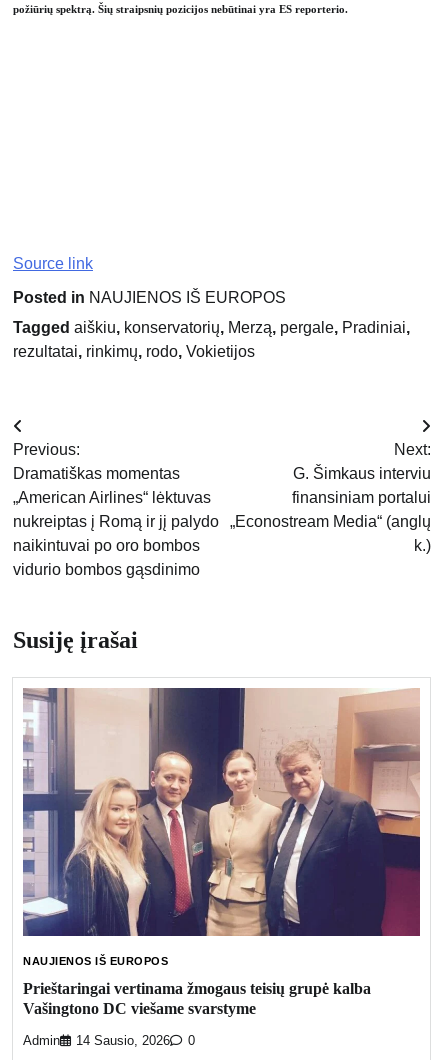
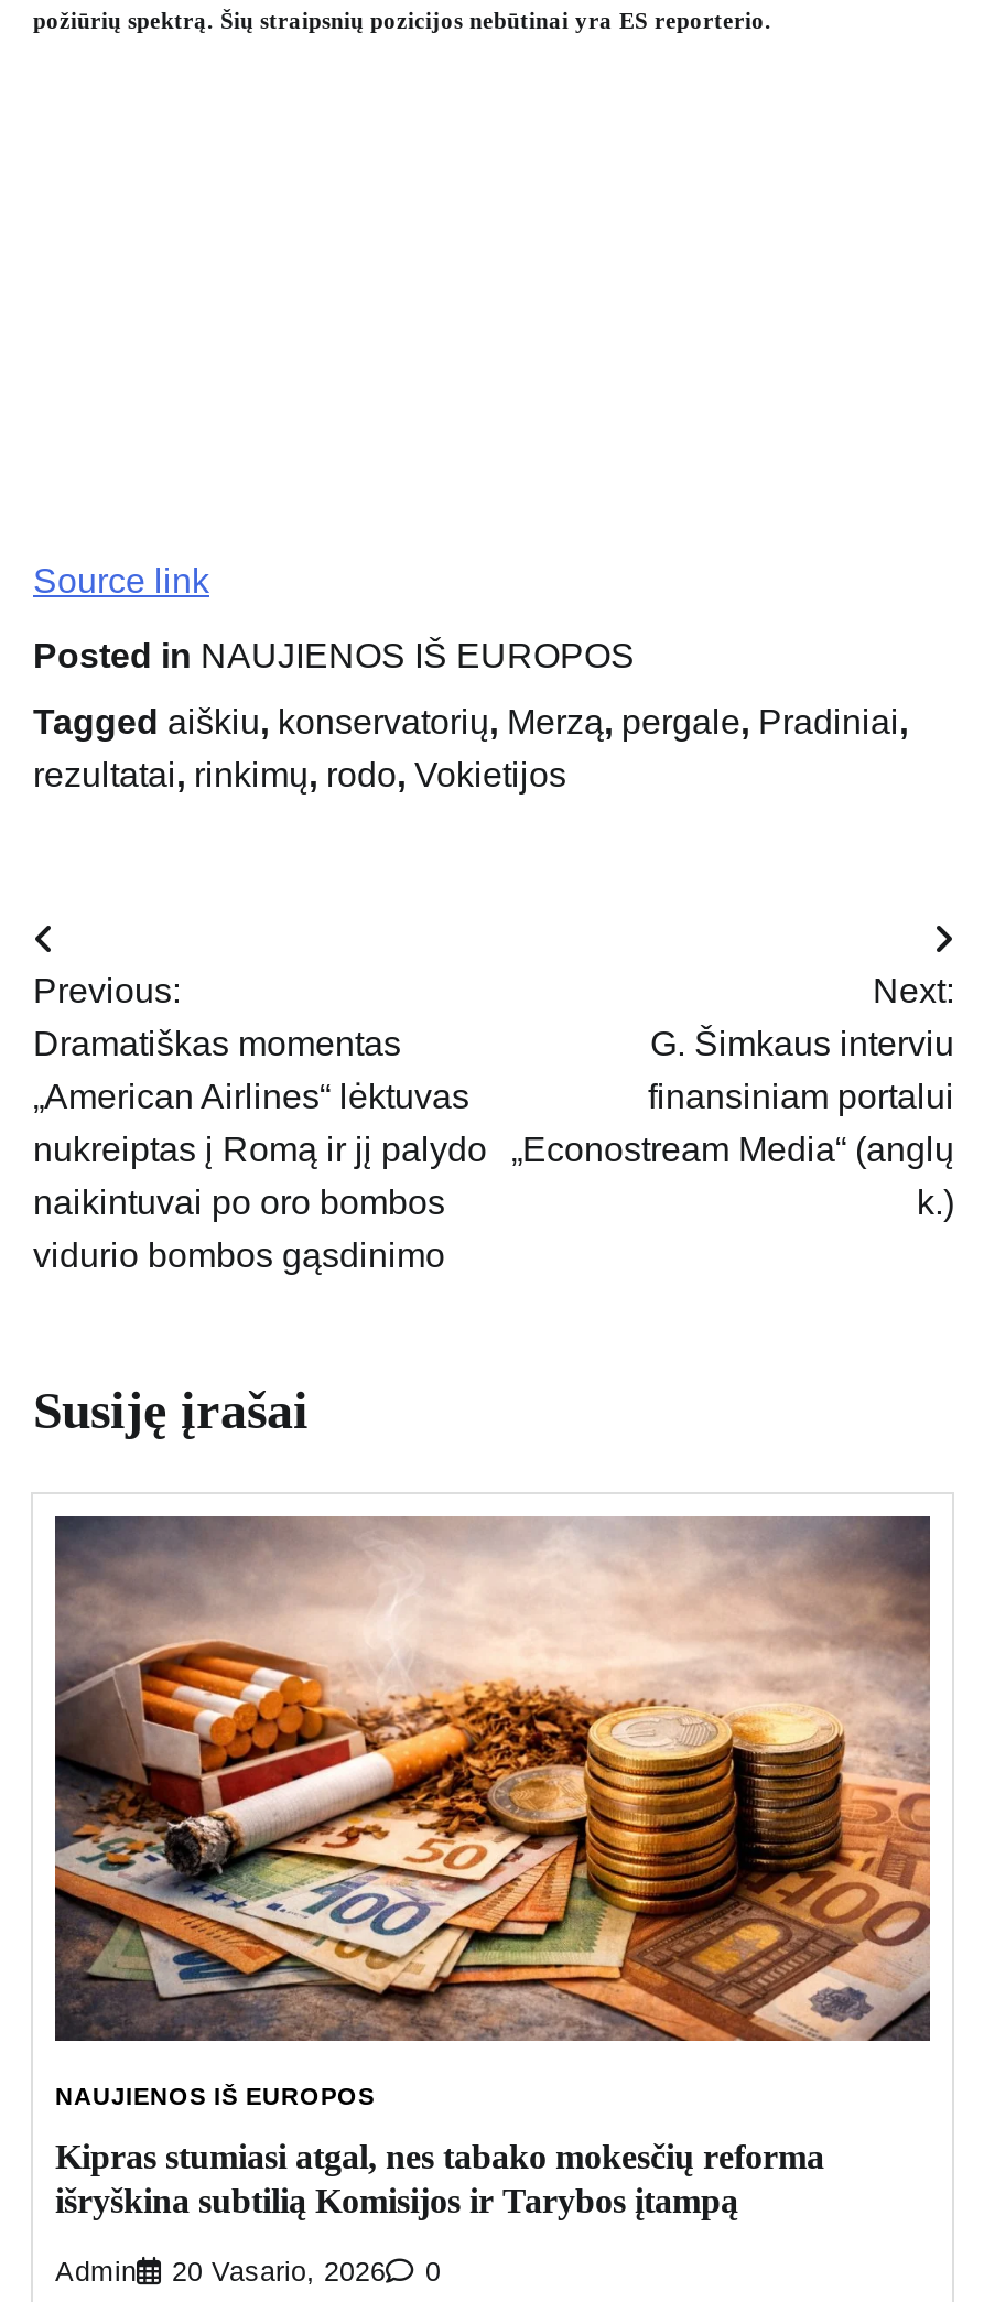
[22,687,421,937] [image] -> [53,1514,932,2043] [image]
[23,980,371,1017] Prieštaringai vertinama žmogaus teisių grupė kalba | Vašingtono DC viešame svarstyme -> [55,2138,824,2220] Kipras stumiasi atgal, nes tabako mokesčių reforma | išryškina subtilią Komisijos ir Tarybos įtampą
[23,1034,195,1048] Admin 14 Sausio, 2026 0 -> [55,2258,441,2289] Admin 20 Vasario, 2026 0

